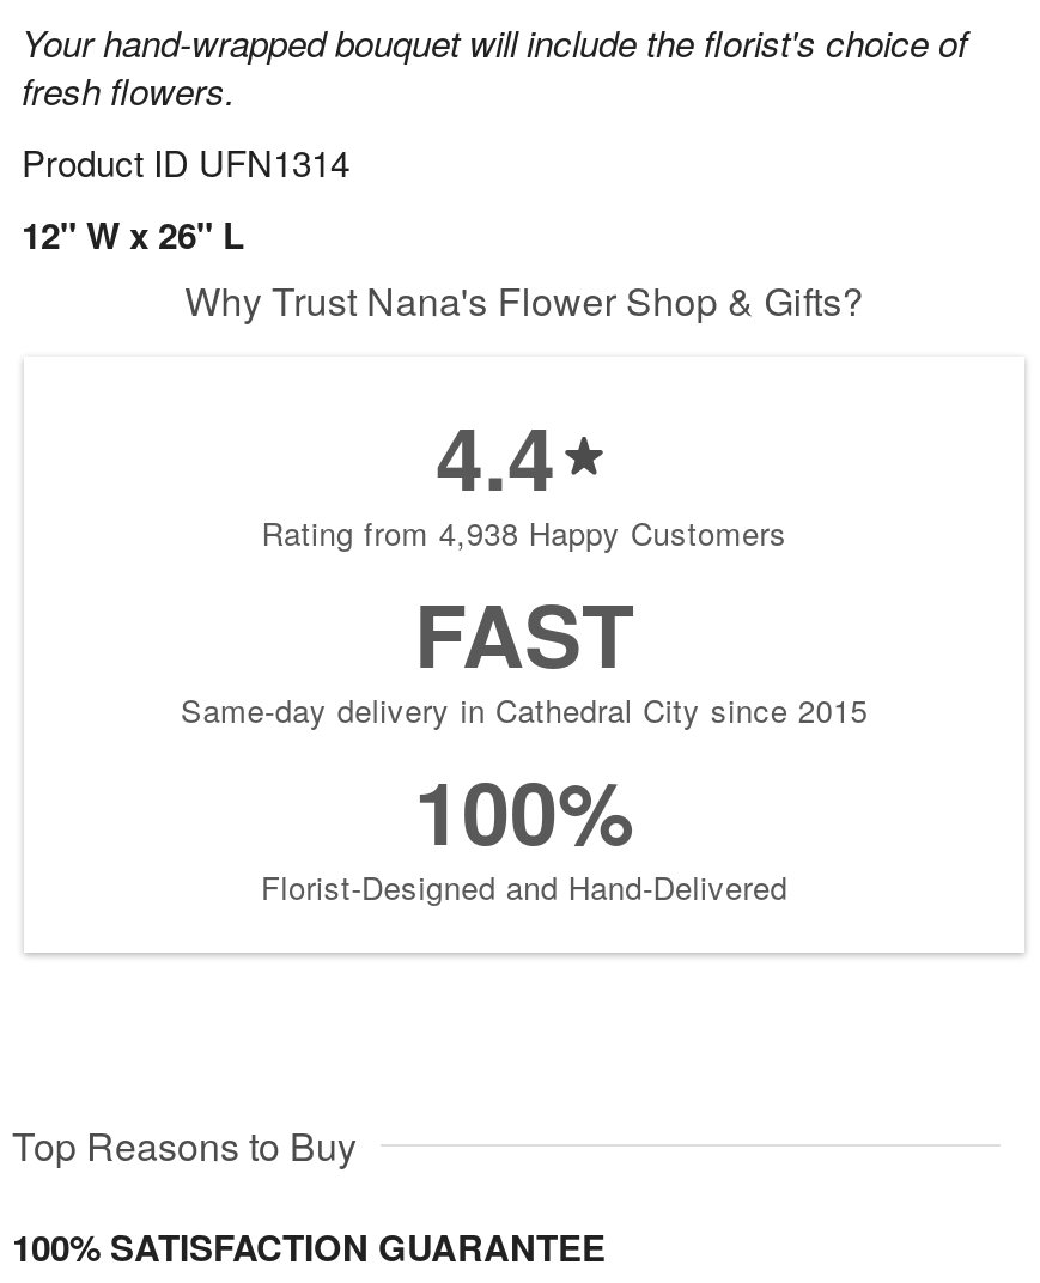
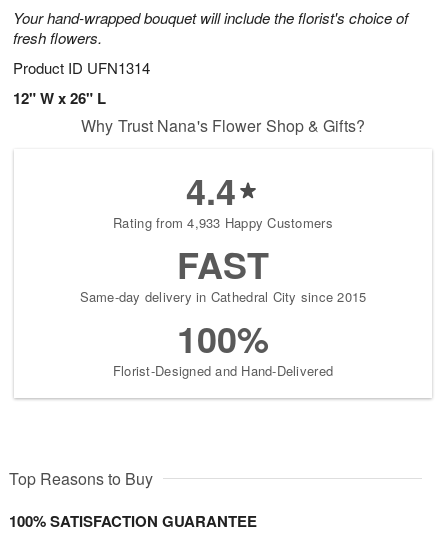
[261,509,787,554] Rating from 4,938 Happy Customers -> [113,212,333,231] Rating from 4,933 Happy Customers

